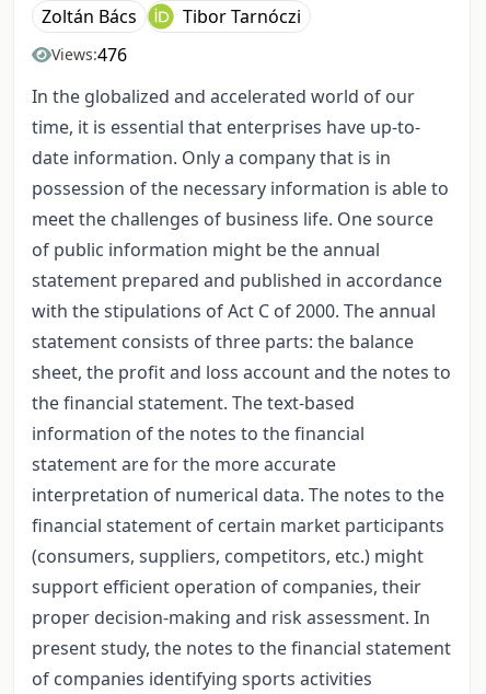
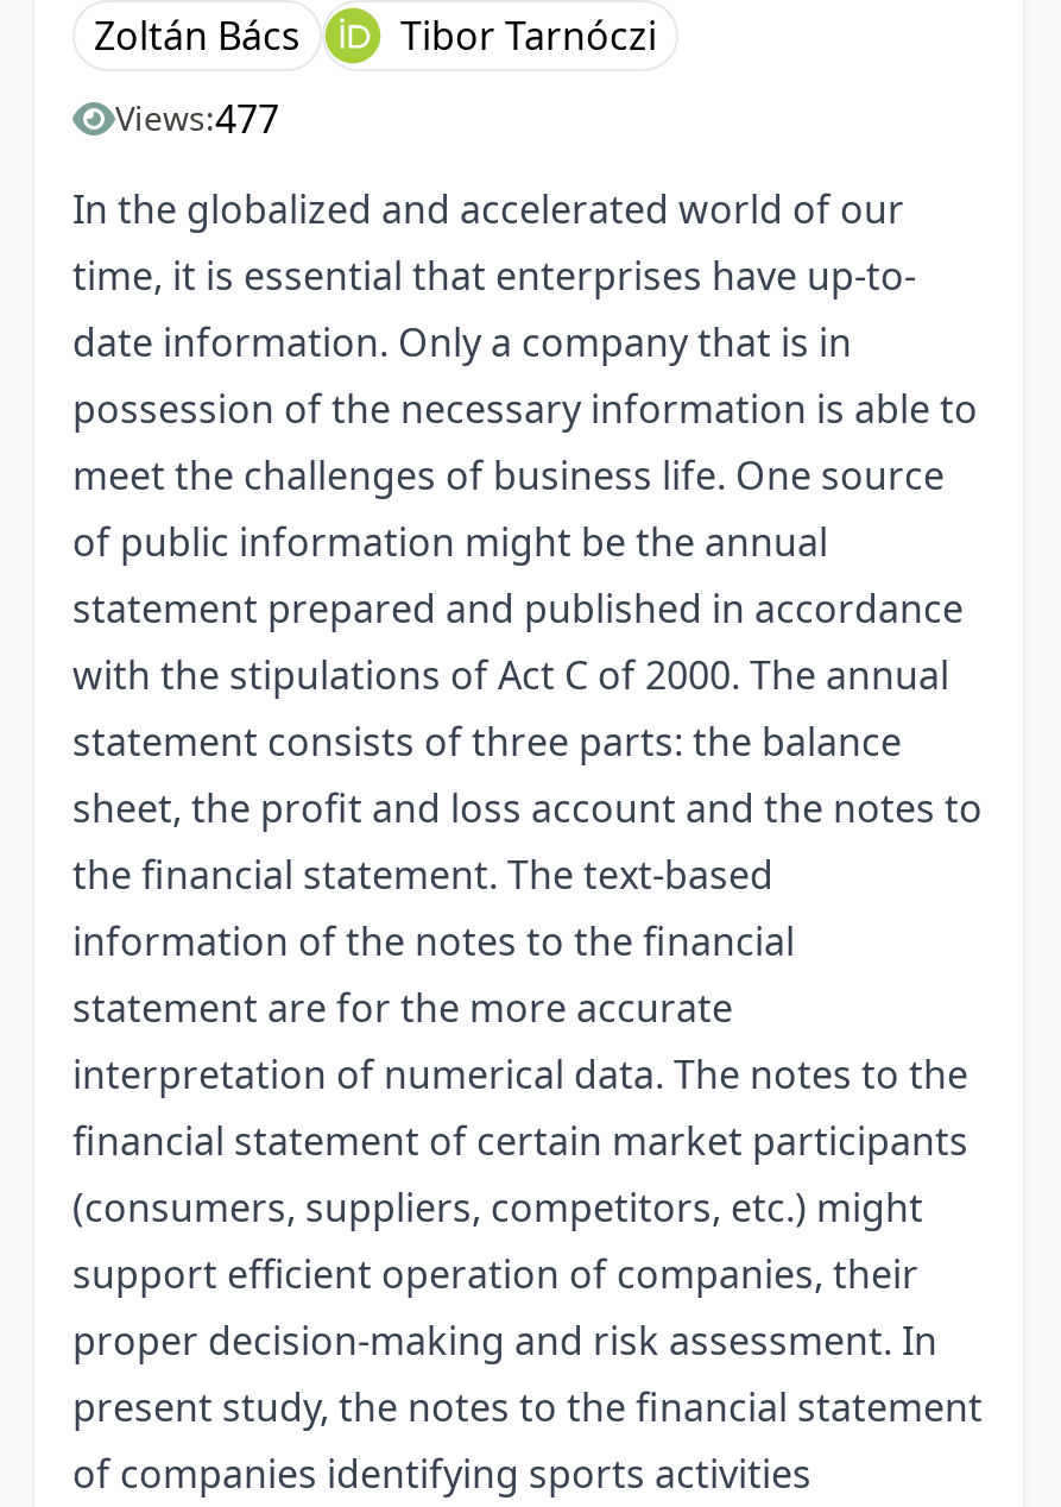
[51,43,127,67] Views:476 -> [115,93,279,145] Views:477

